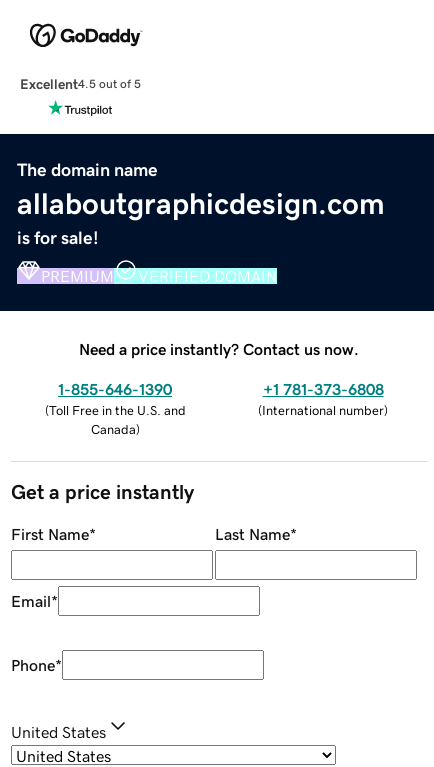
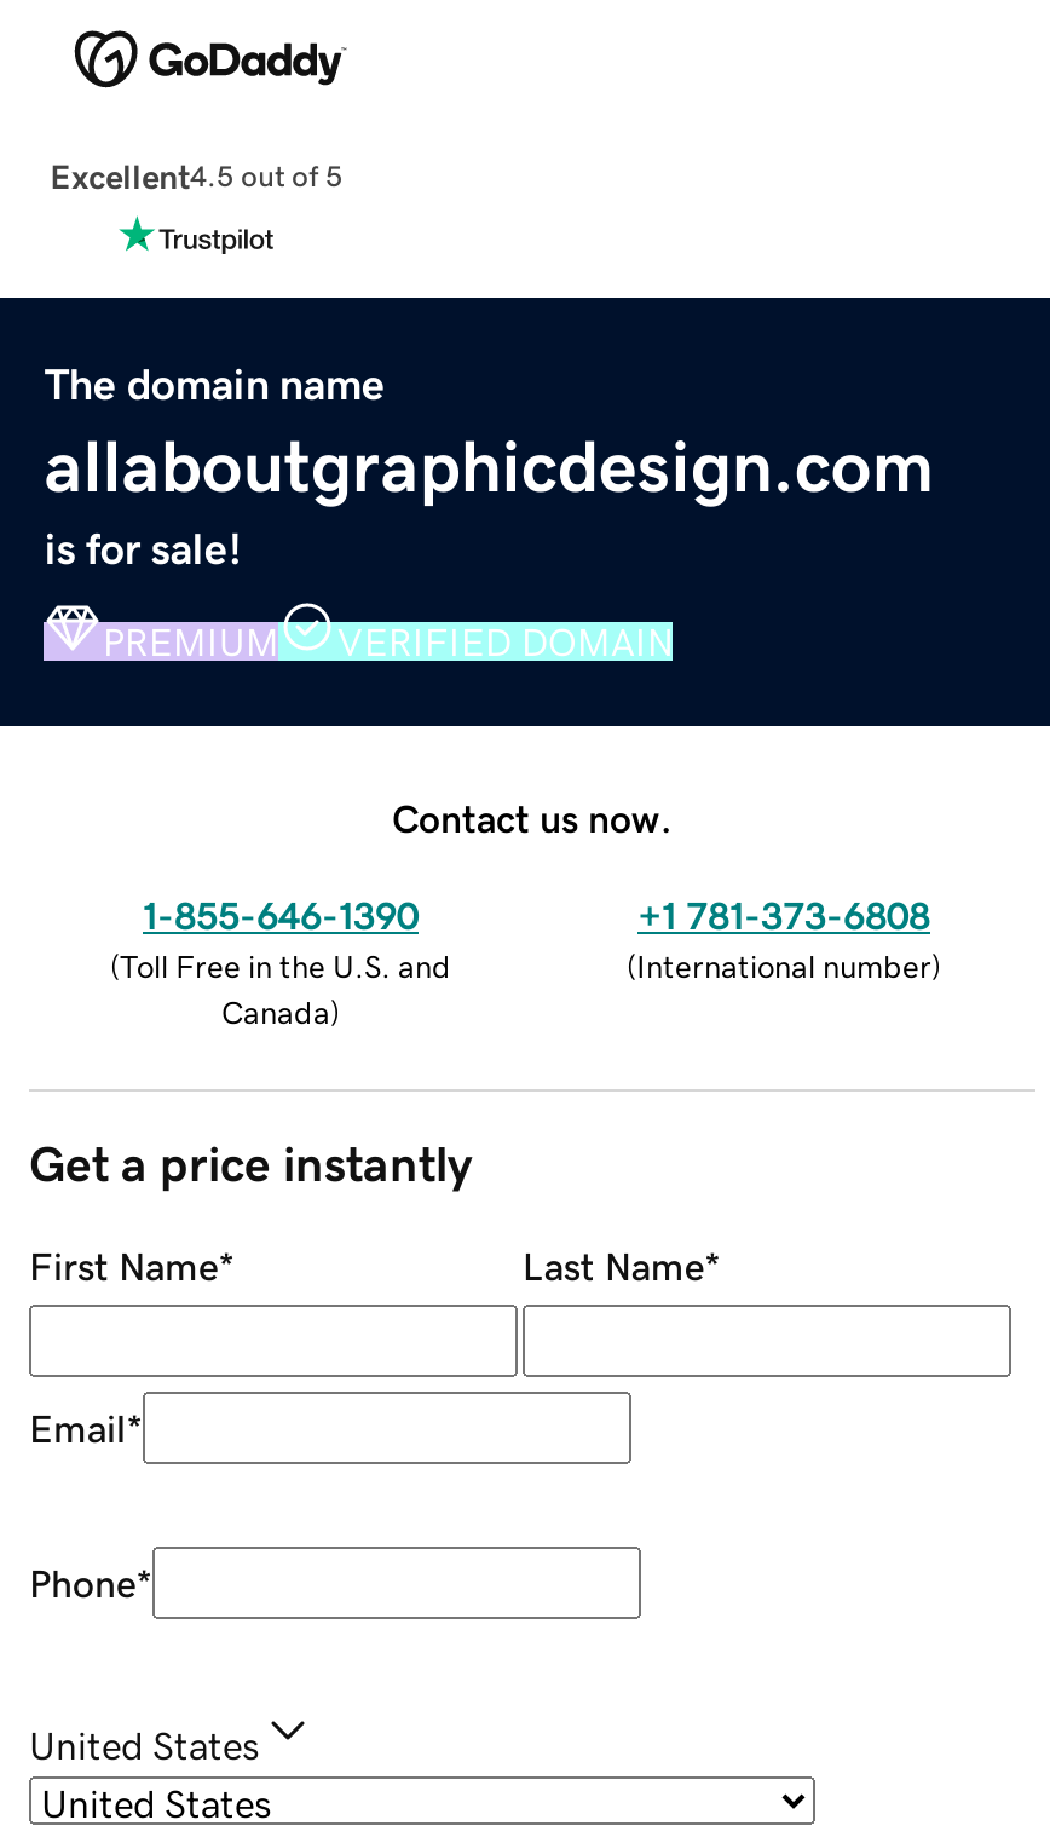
[79,341,359,357] Need a price instantly? Contact us now. -> [392,798,673,836] Contact us now.

